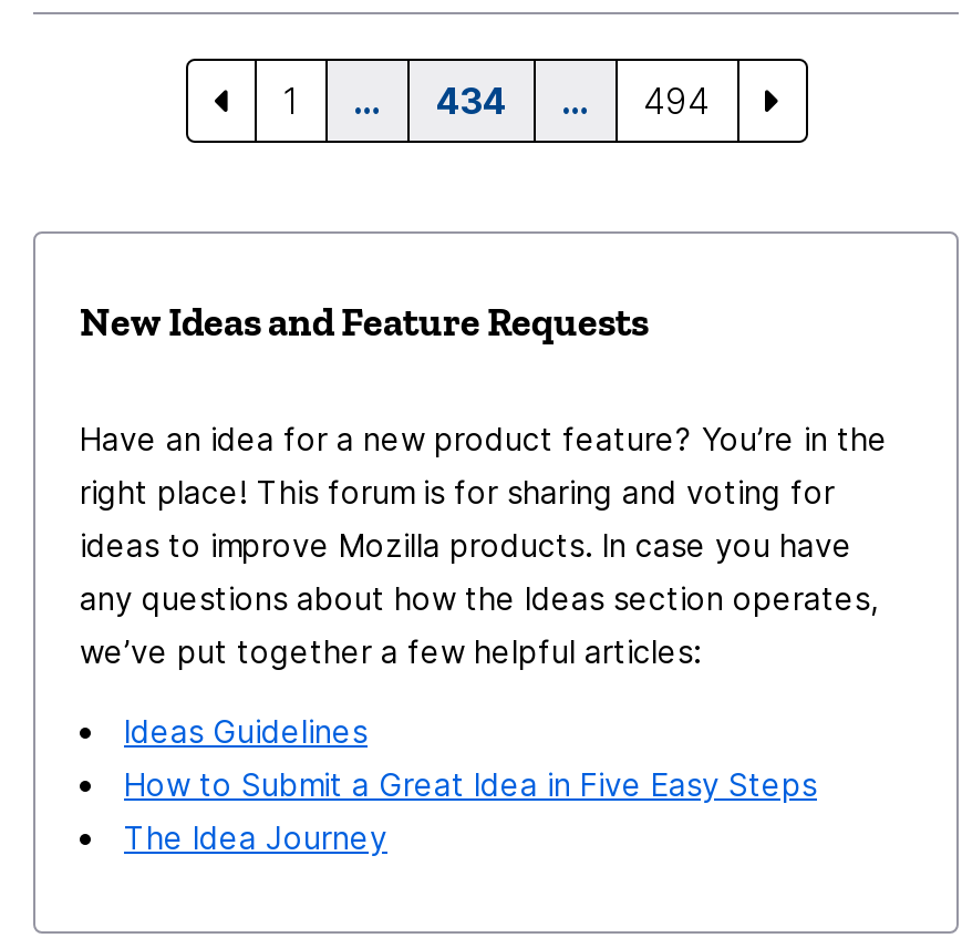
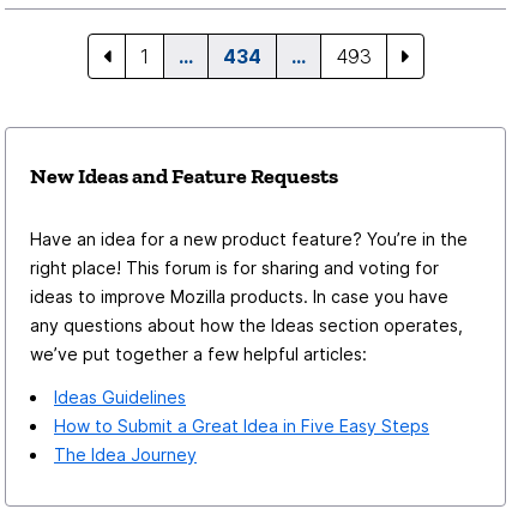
[643,79,710,123] 494 -> [335,45,371,69] 493

